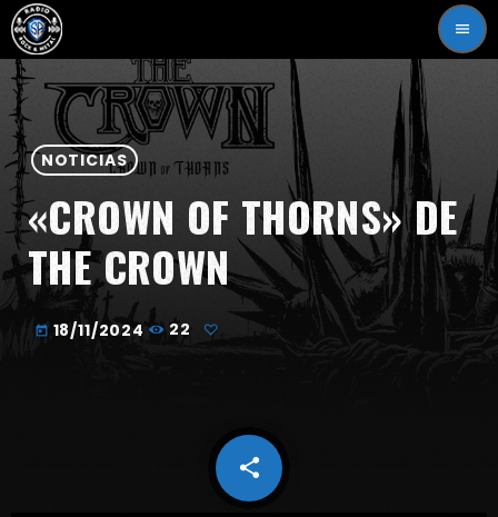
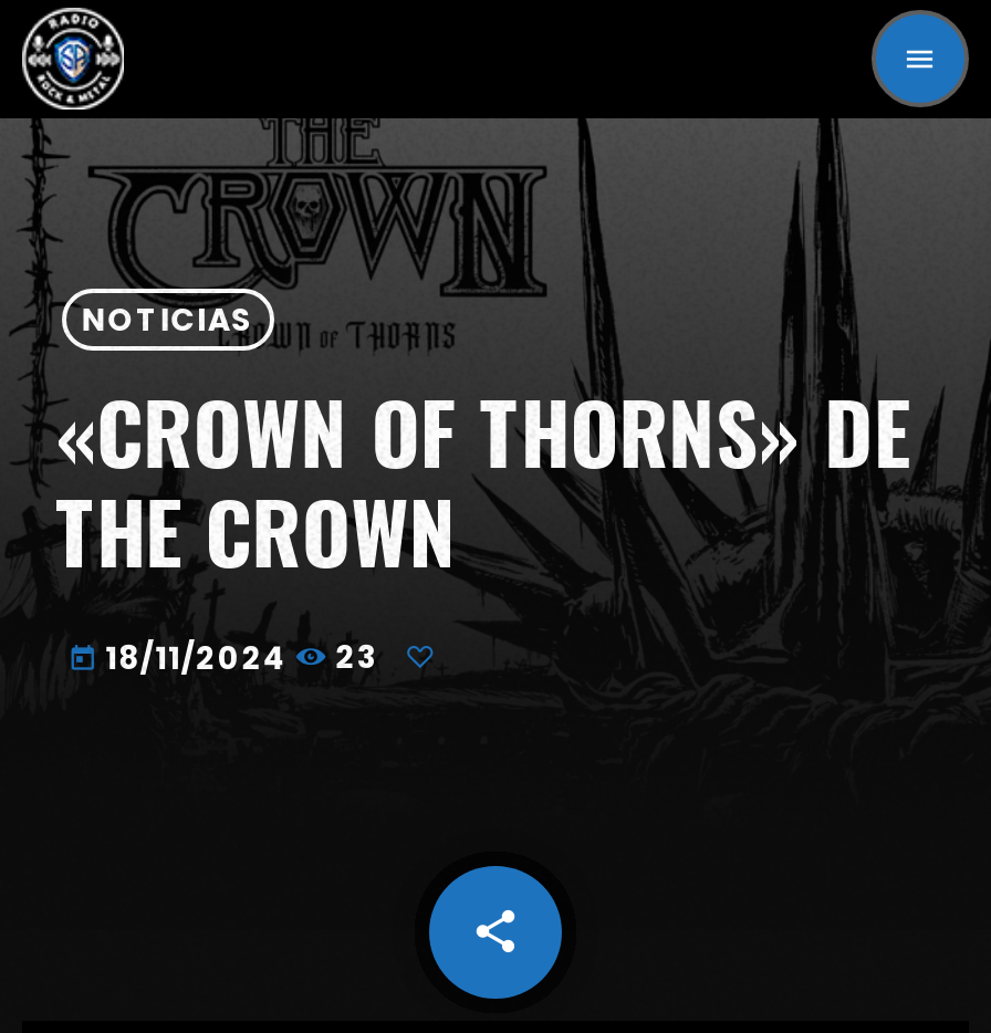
[169,319,195,341] 22 -> [336,636,388,680] 23

